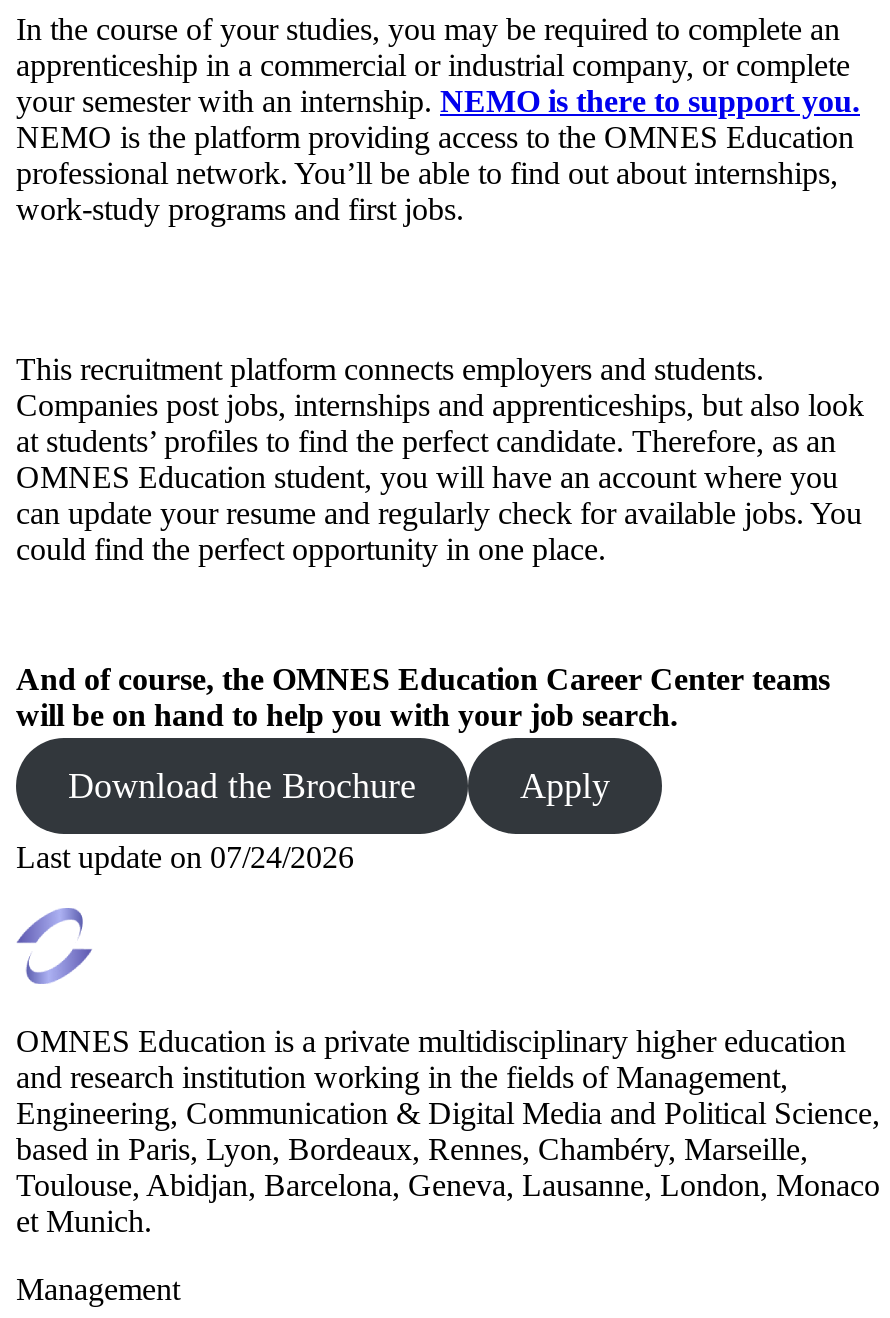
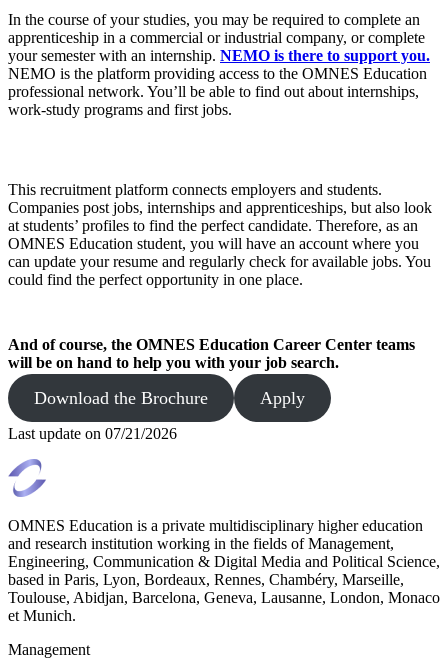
[16,840,354,874] Last update on 07/24/2026 -> [8,425,177,442] Last update on 07/21/2026

